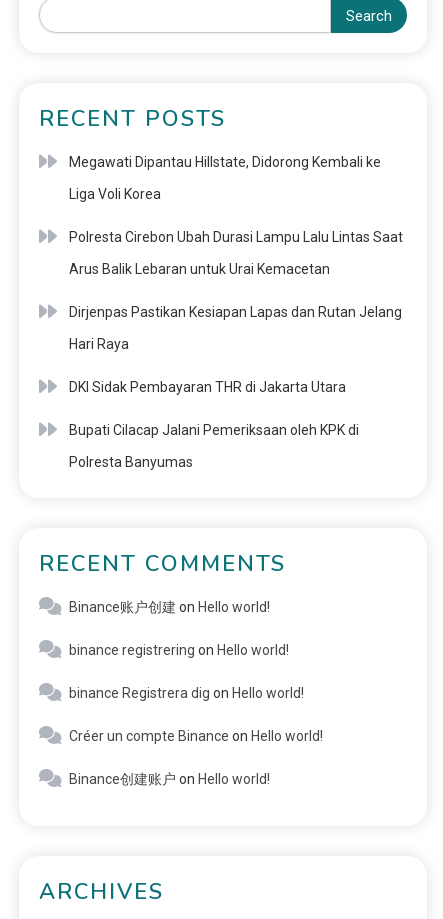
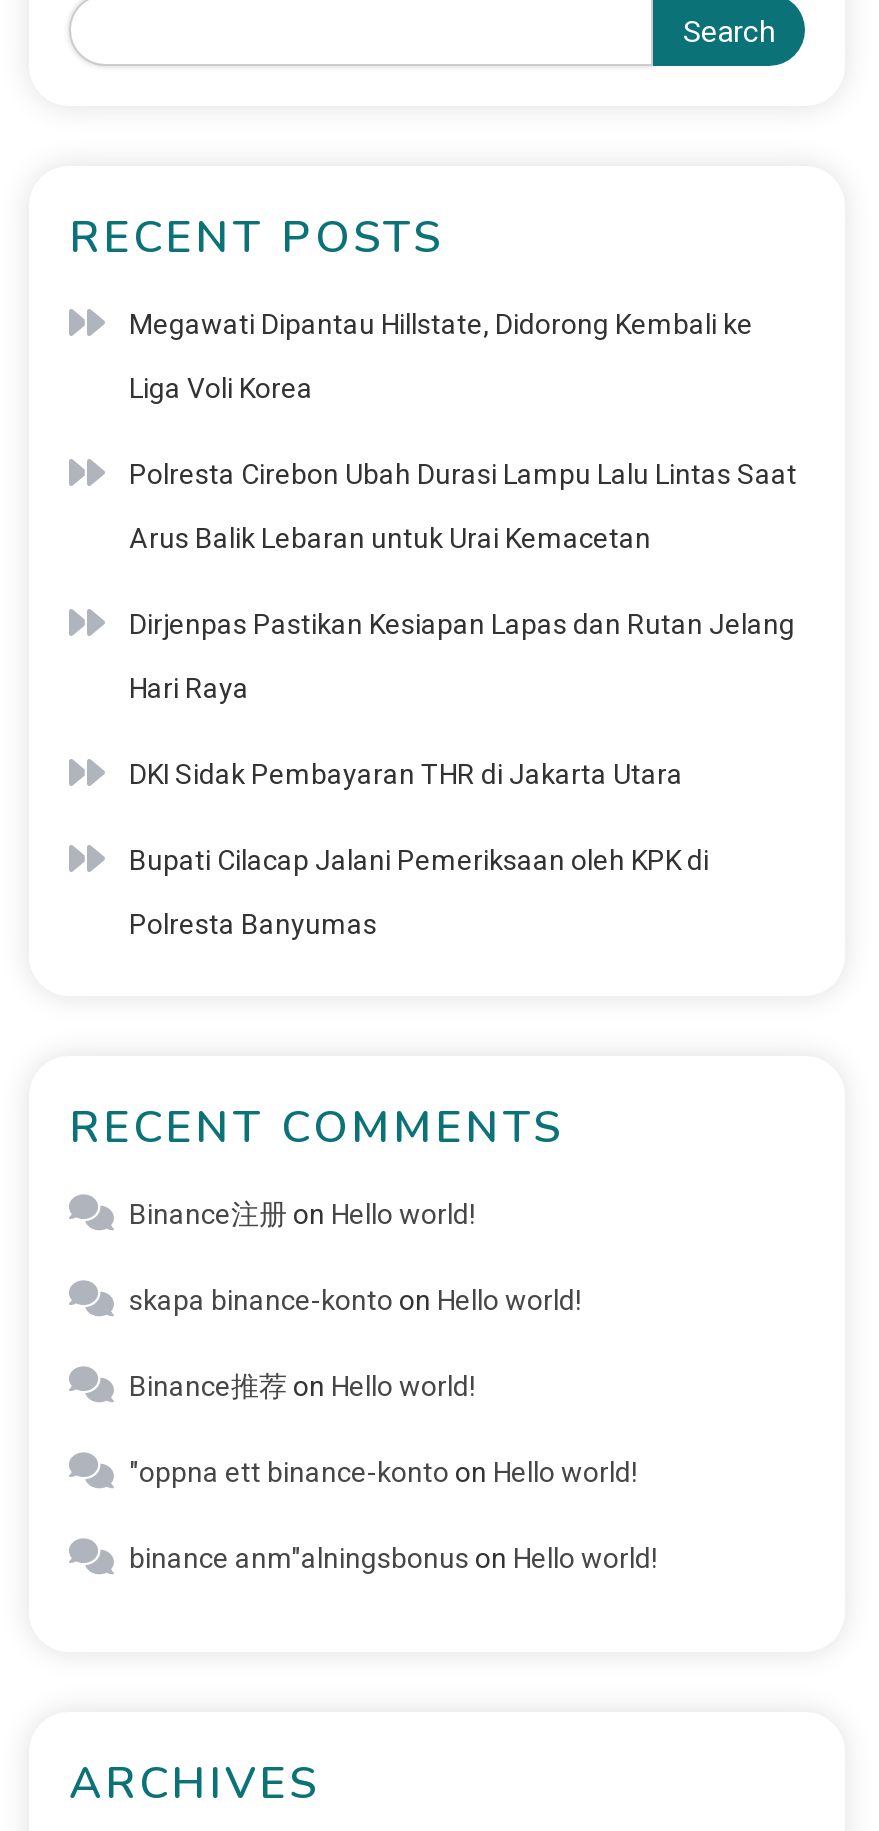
[69,599,270,615] Binance账户创建on Hello world! -> [129,1198,475,1230] Binance注册on Hello world!
[69,642,289,658] binance registrering on Hello world! -> [129,1284,581,1316] skapa binance-konto on Hello world!
[69,685,304,701] binance Registrera dig on Hello world! -> [129,1370,475,1402] Binance推荐on Hello world!
[69,728,323,744] Créer un compte Binance on Hello world! -> [129,1456,637,1488] "oppna ett binance-konto on Hello world!
[69,771,270,787] Binance创建账户on Hello world! -> [129,1542,657,1574] binance anm"alningsbonus on Hello world!

